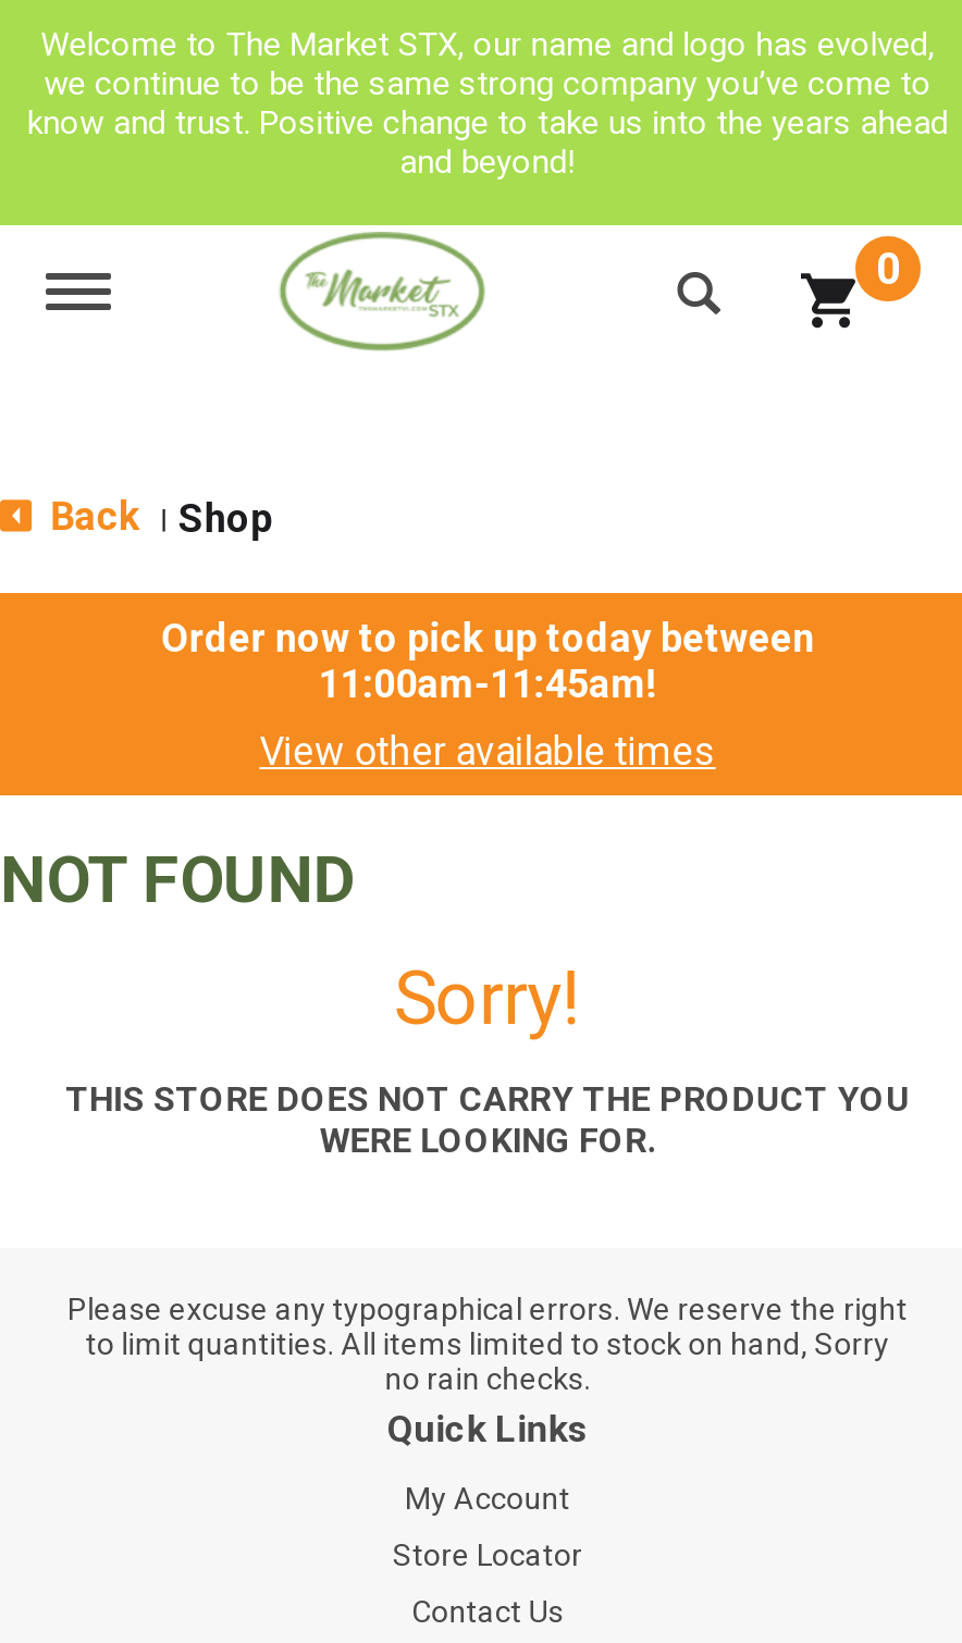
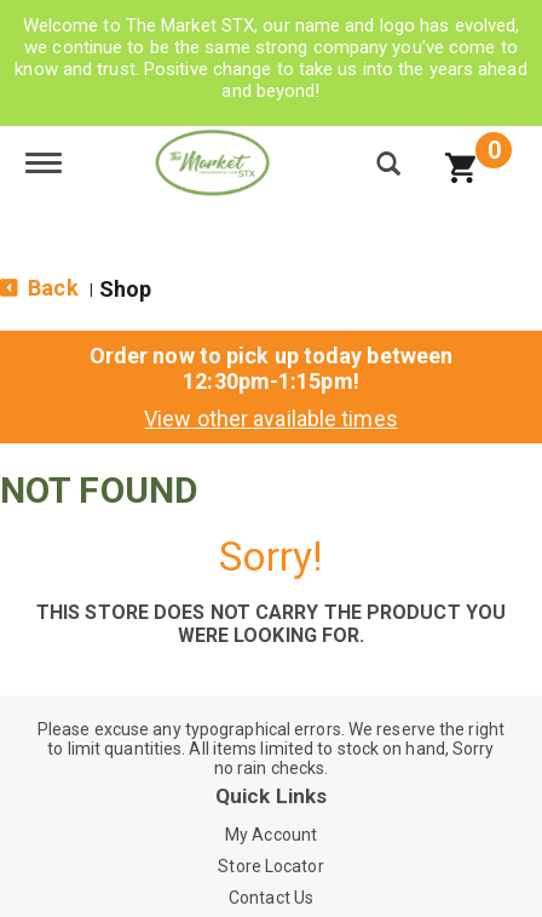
[318,660,657,706] 11:00am-11:45am! -> [183,368,359,394] 12:30pm-1:15pm!

